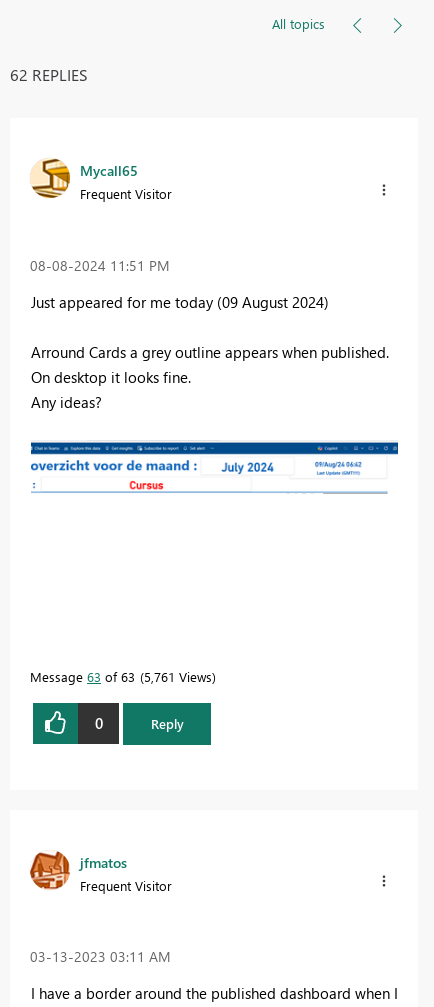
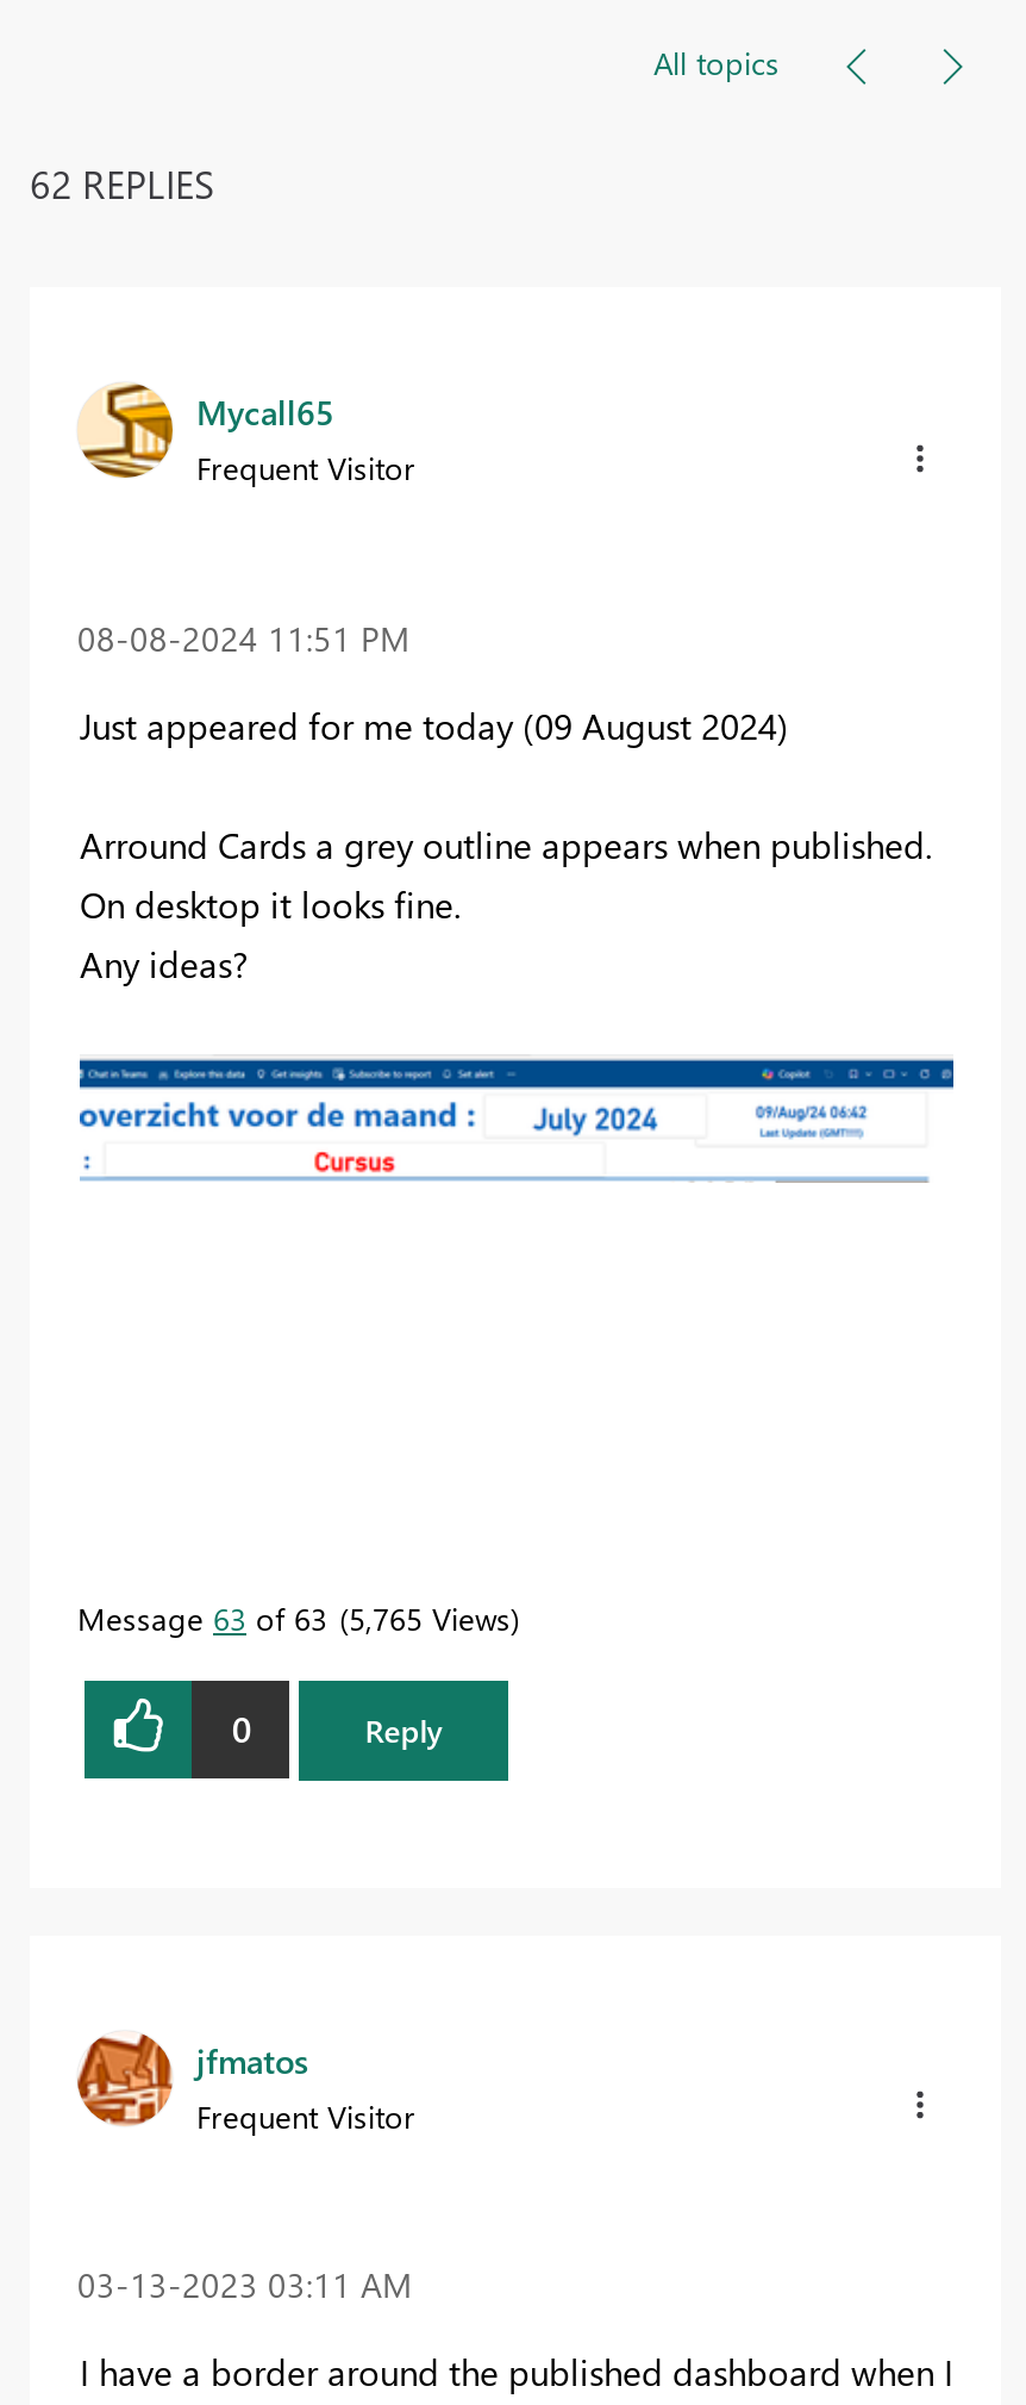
[30,668,212,685] Message 63 of 63 5,761 Views -> [77,1597,511,1638] Message 63 of 63 5,765 Views

